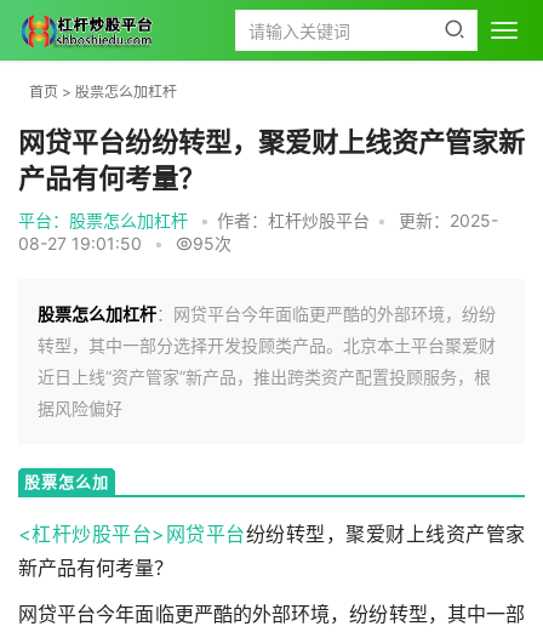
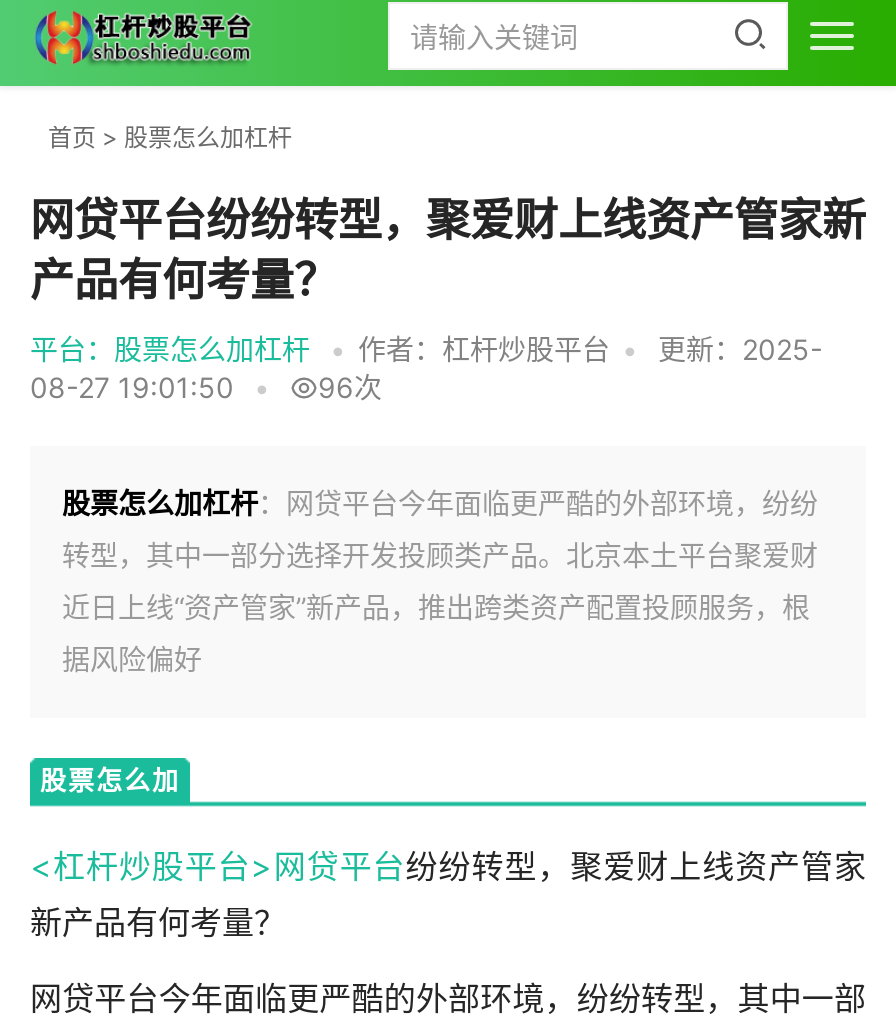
[18,233,232,254] 08-27 19:01:50 • 95次 -> [30,370,382,404] 08-27 19:01:50 • 96次

